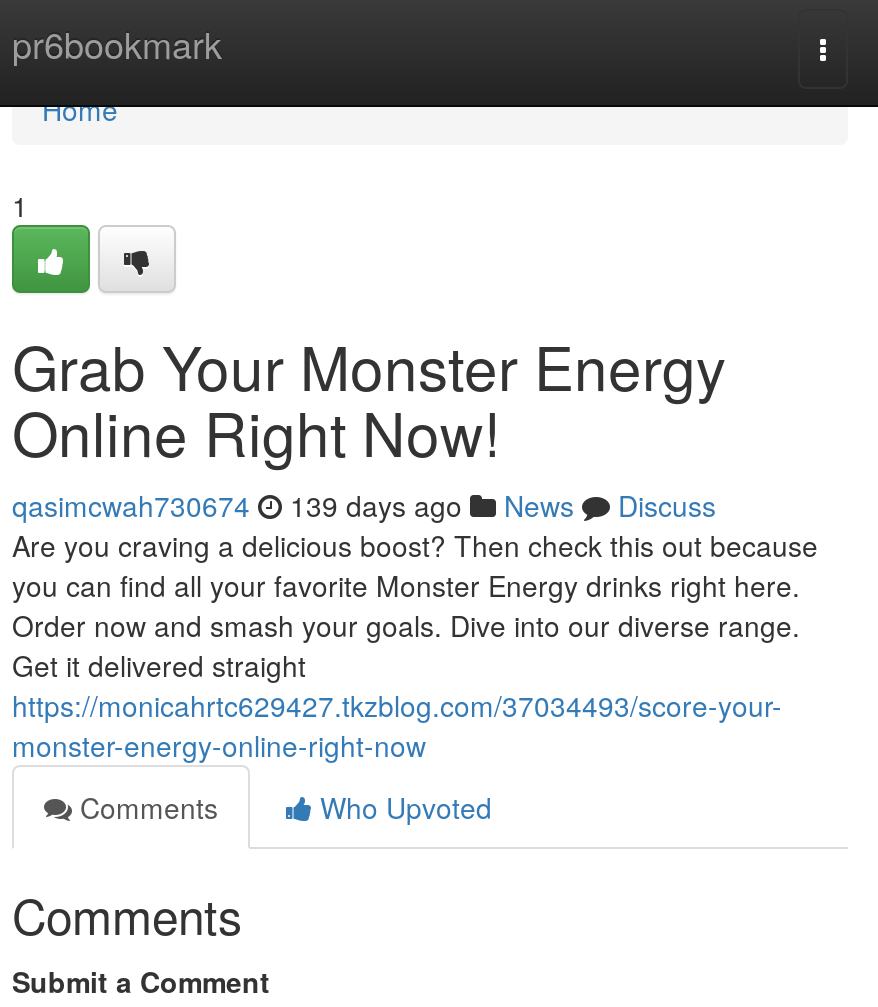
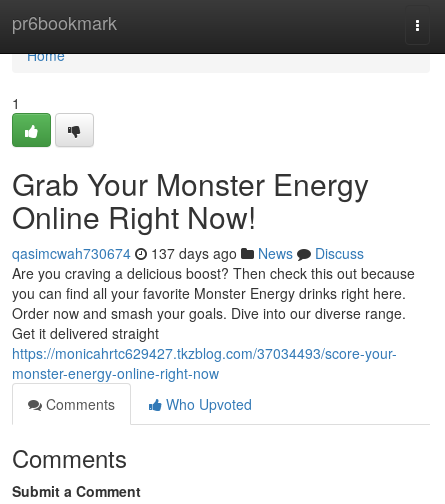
[12,485,716,525] qasimcwah730674 139 days ago News Discuss -> [12,243,364,263] qasimcwah730674 137 days ago News Discuss

